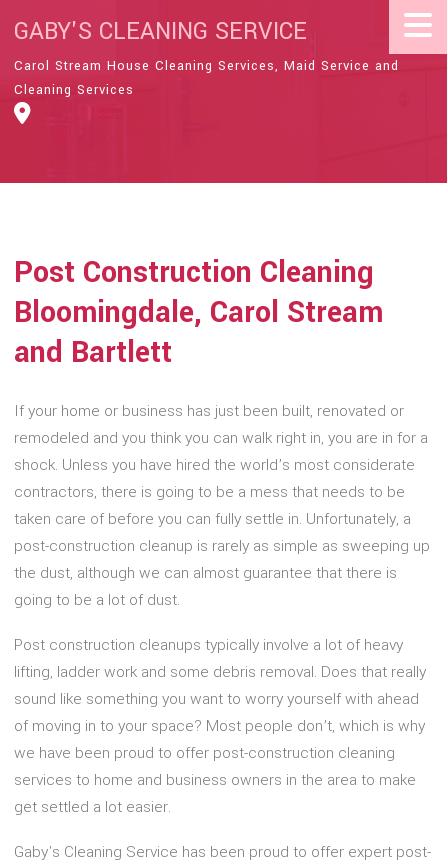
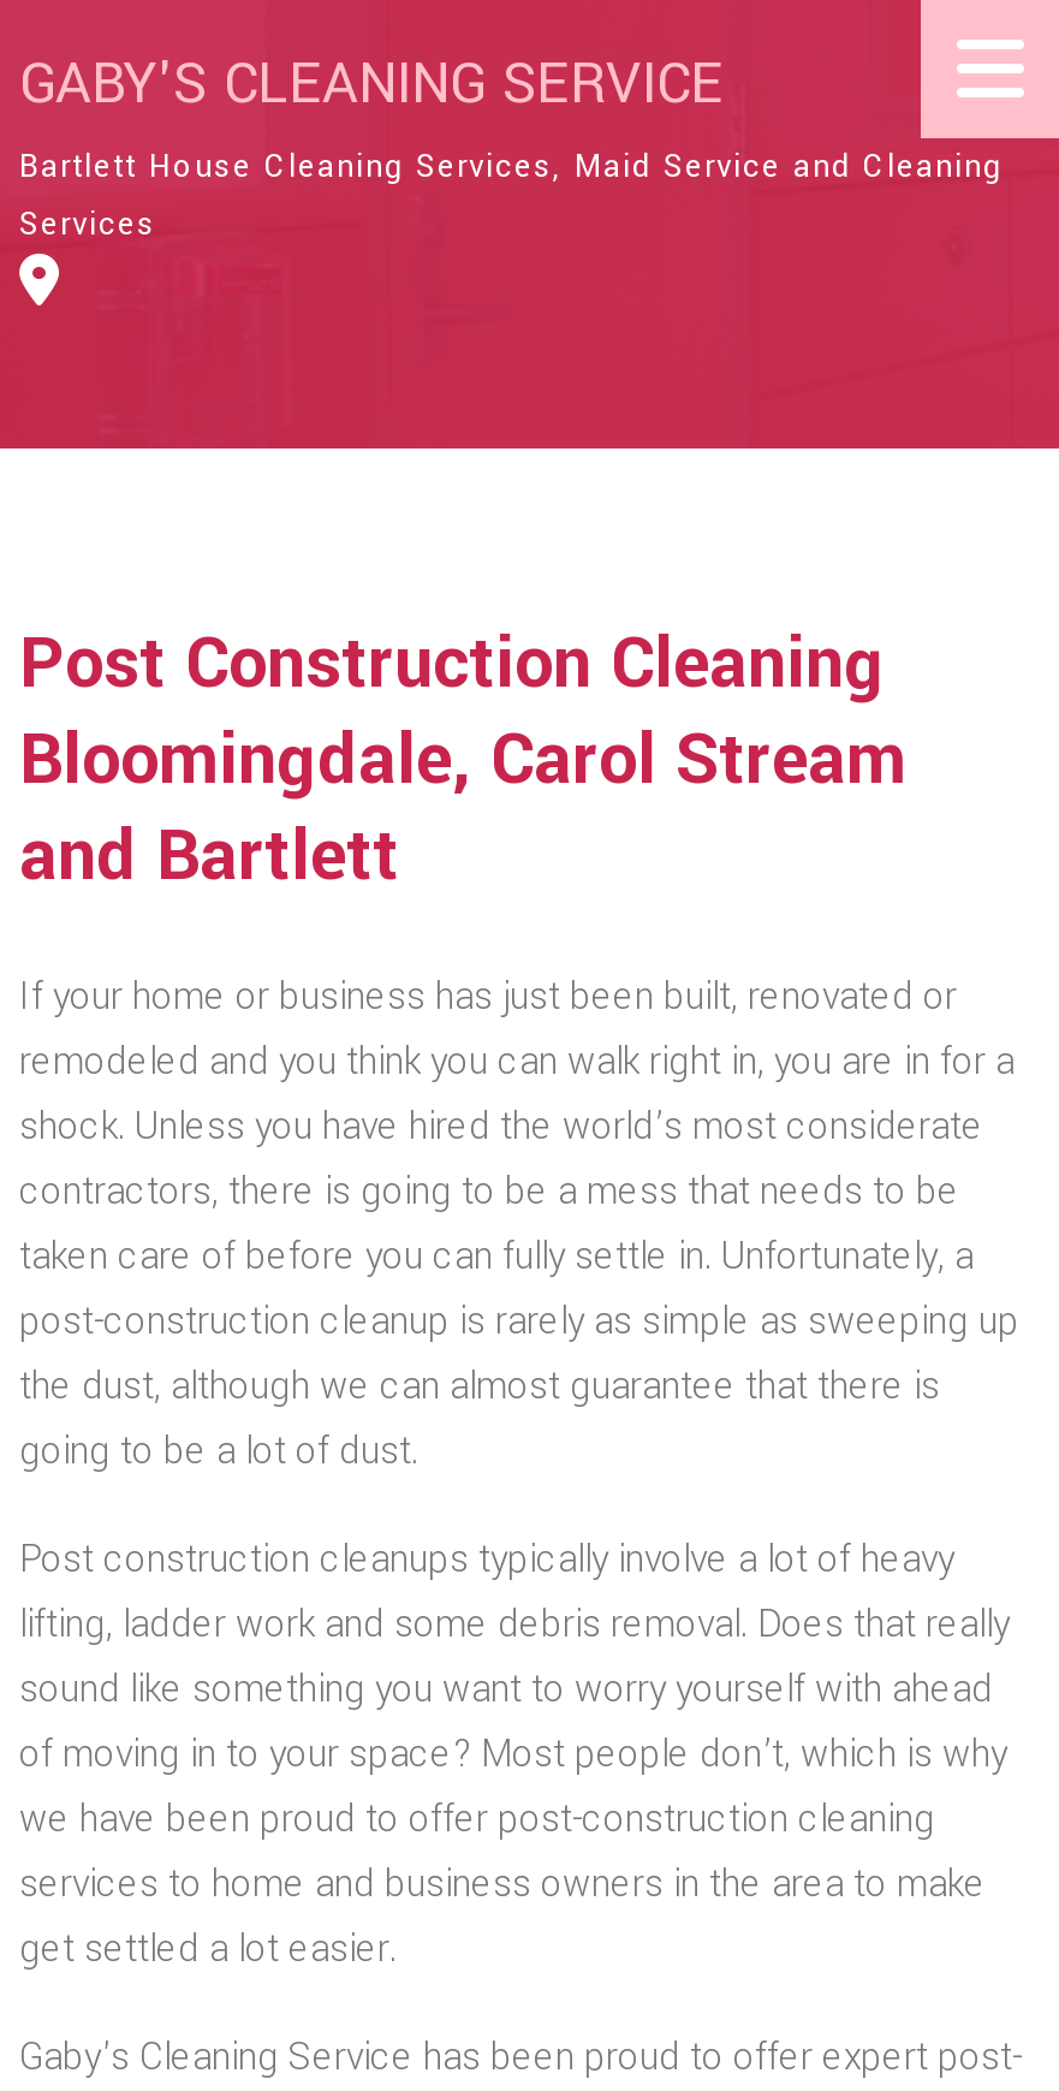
[14,57,399,99] Carol Stream House Cleaning Services, Maid Service and | Cleaning Services -> [19,145,1003,246] Bartlett House Cleaning Services, Maid Service and Cleaning | Services

